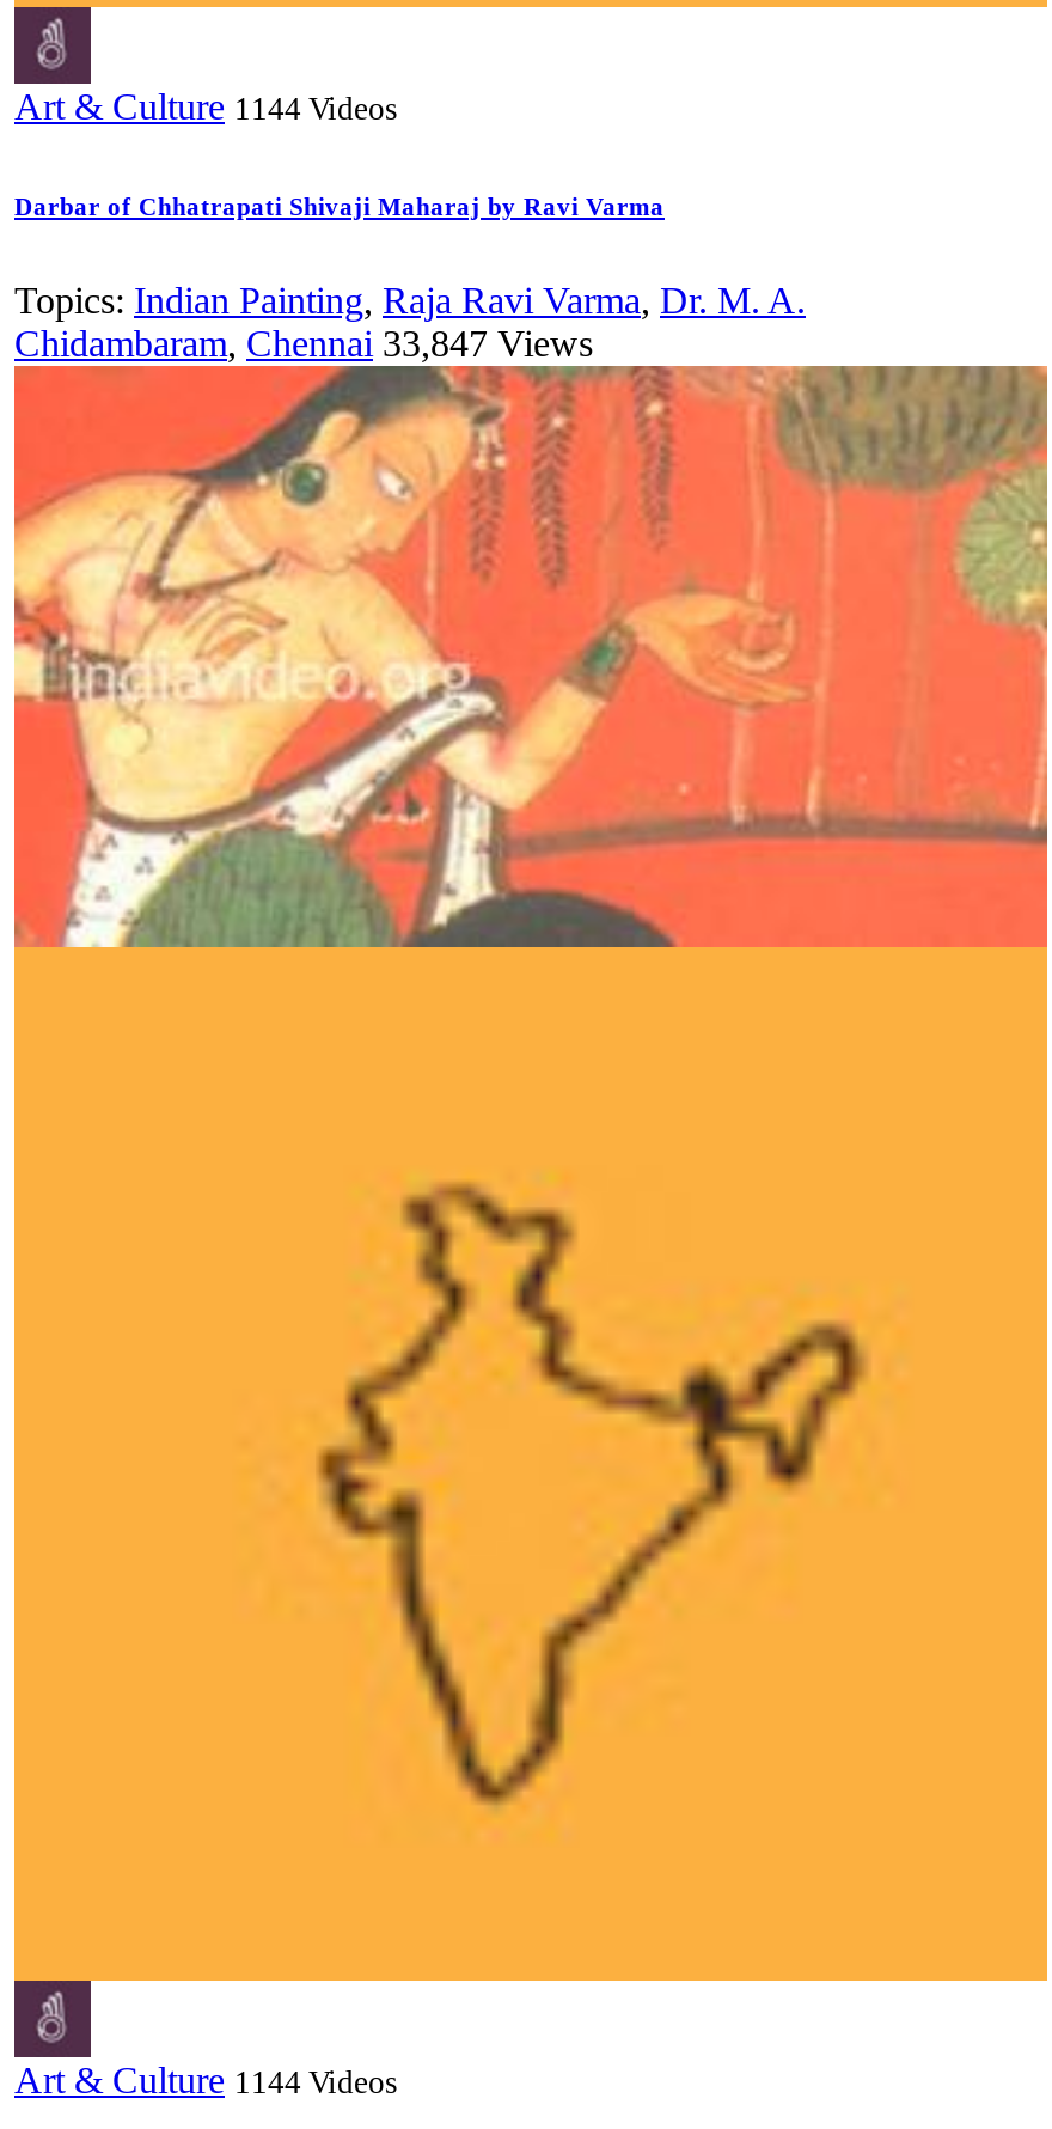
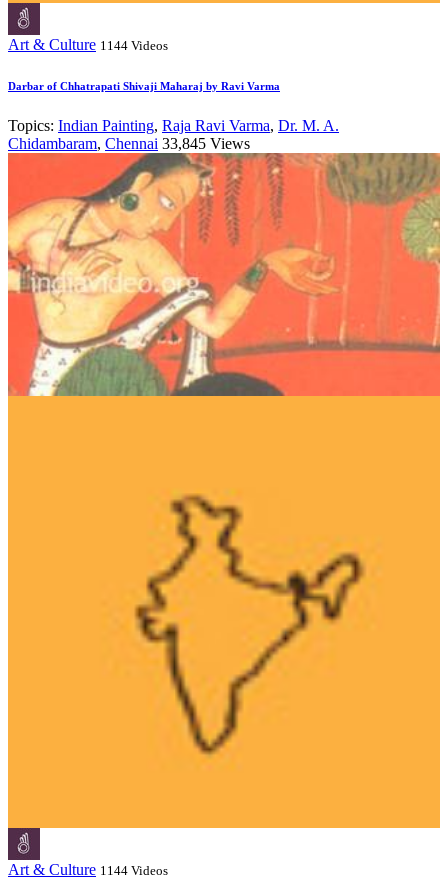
[14,322,593,363] Chidambaram, Chennai 33,847 Views -> [8,135,250,152] Chidambaram, Chennai 33,845 Views

